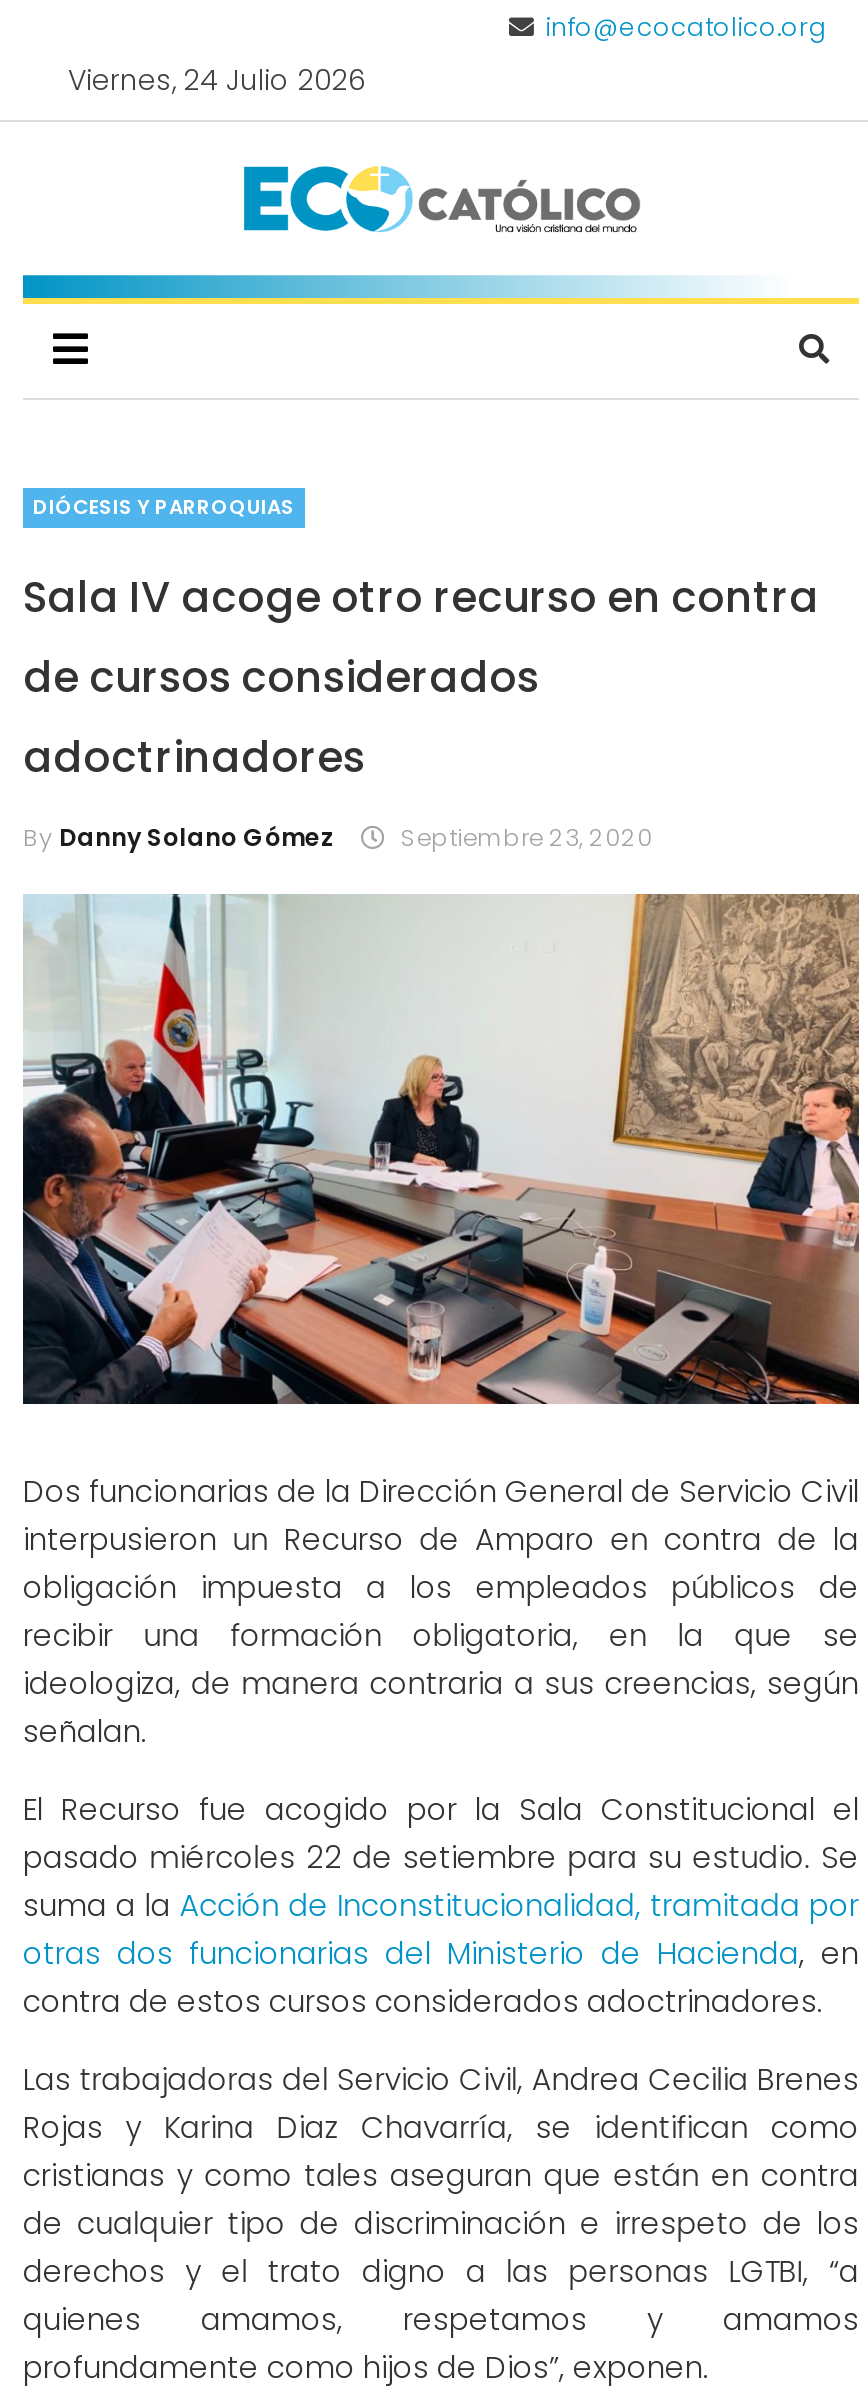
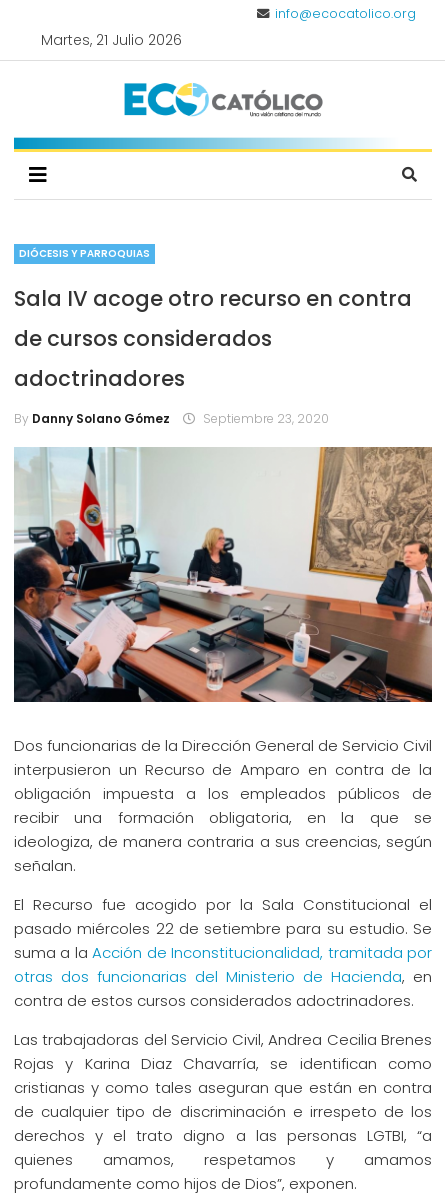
[68,60,366,100] Viernes, 24 Julio 2026 -> [40,30,181,50] Martes, 21 Julio 2026

